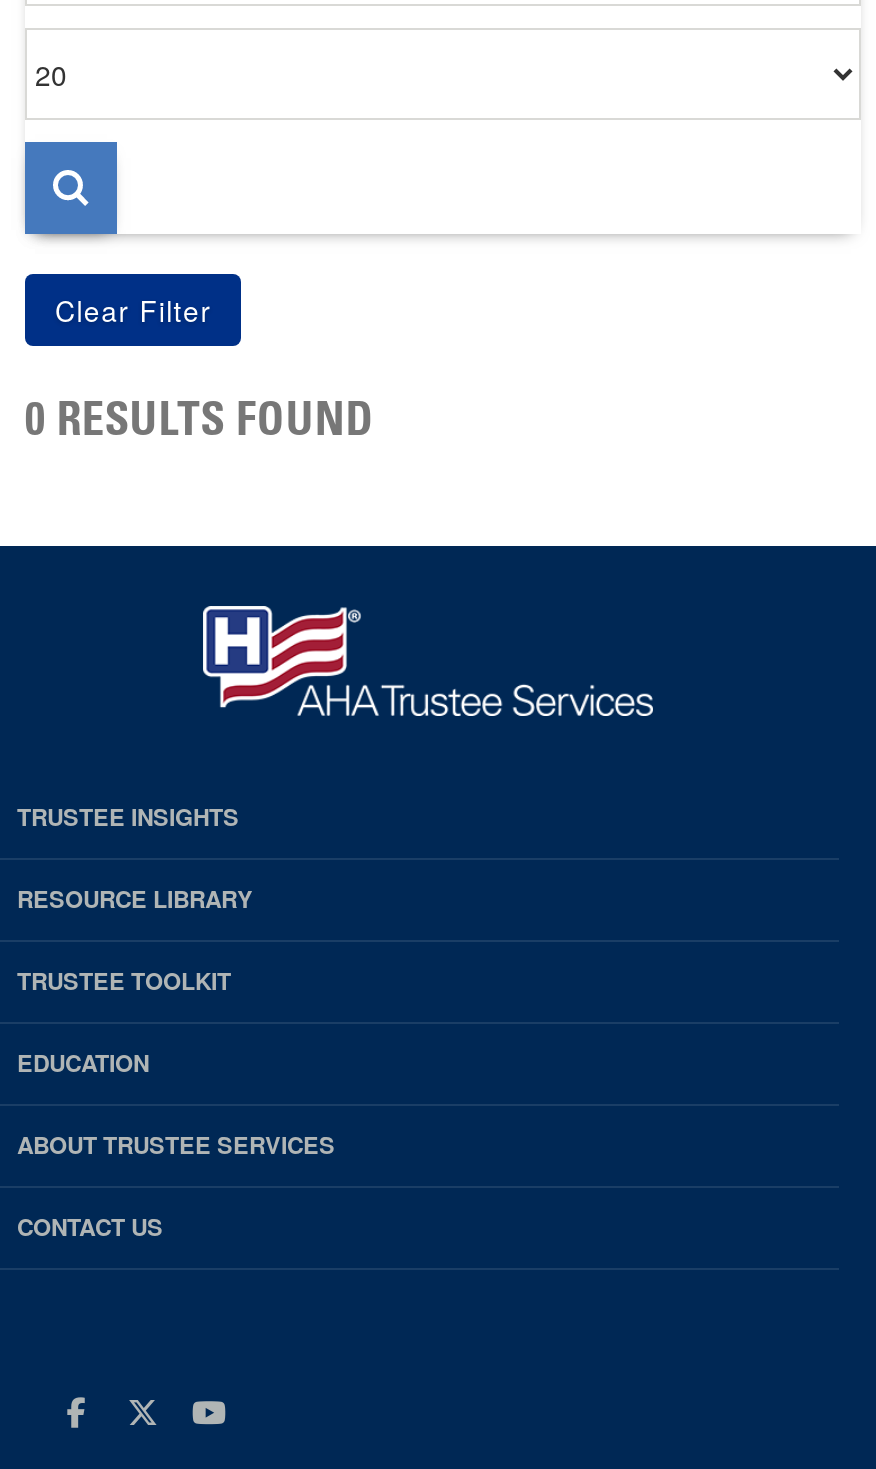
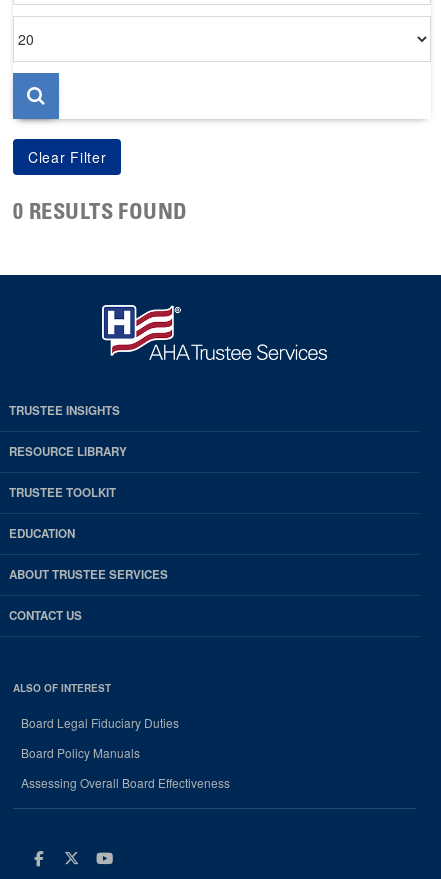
none -> [13,681,230,791] ALSO OF INTEREST | Board Legal Fiduciary Duties | Board Policy Manuals | Assessing Overall Board Effectiveness

